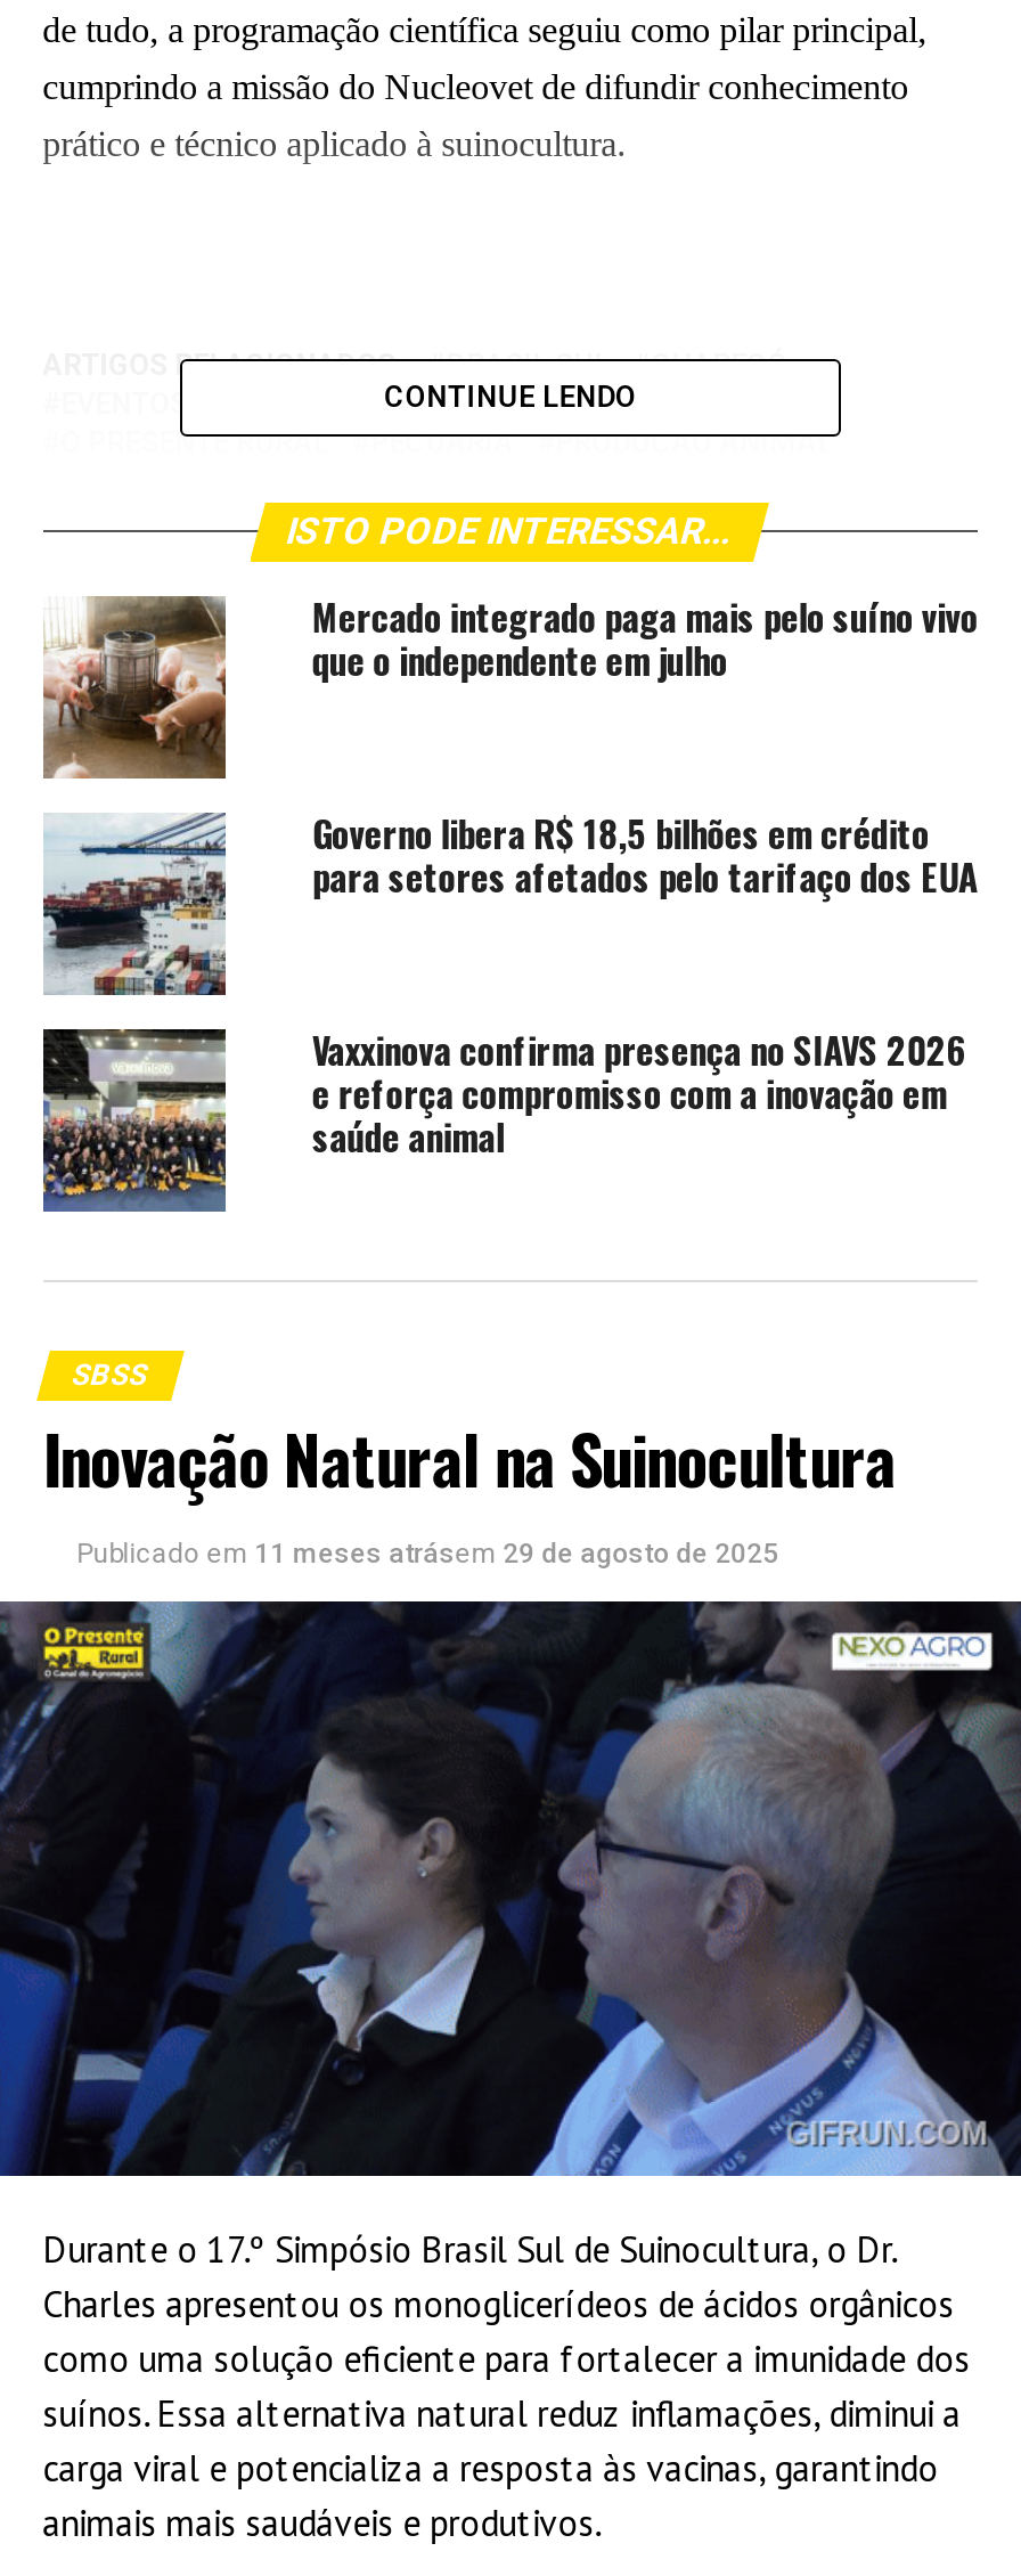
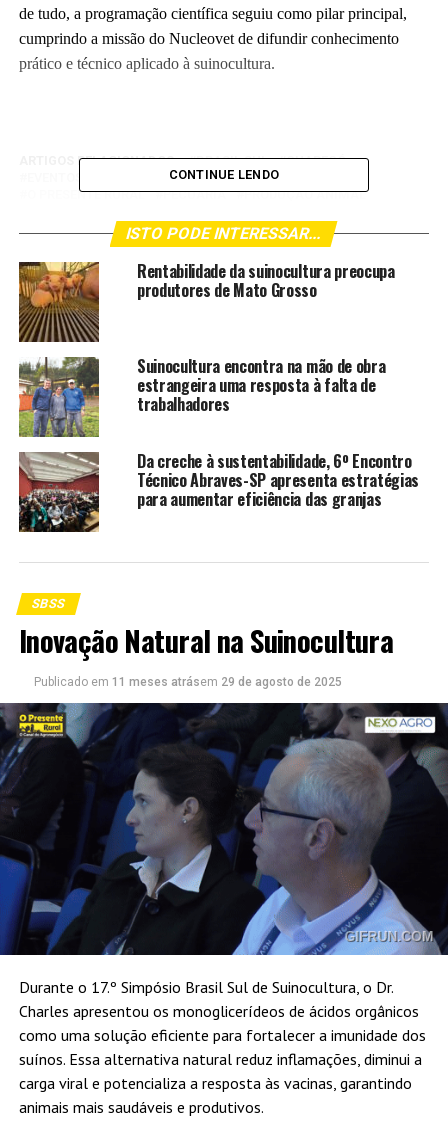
[43,589,978,778] [image] | Mercado integrado paga mais pelo suíno vivo | que o independente em julho -> [18,259,395,343] [image] | Rentabilidade da suinocultura preocupa | produtores de Mato Grosso
[41,806,978,997] [image] | Governo libera R$ 18,5 bilhões em crédito | para setores afetados pelo tarifaço dos EUA -> [18,354,385,438] [image] | Suinocultura encontra na mão de obra | estrangeira uma resposta à falta de | trabalhadores
[41,1022,966,1214] [image] | Vaxxinova confirma presença no SIAVS 2026 | e reforça compromisso com a inovação em | saúde animal -> [18,449,419,533] [image] | Da creche à sustentabilidade, 6º Encontro | Técnico Abraves-SP apresenta estratégias | para aumentar eficiência das granjas

